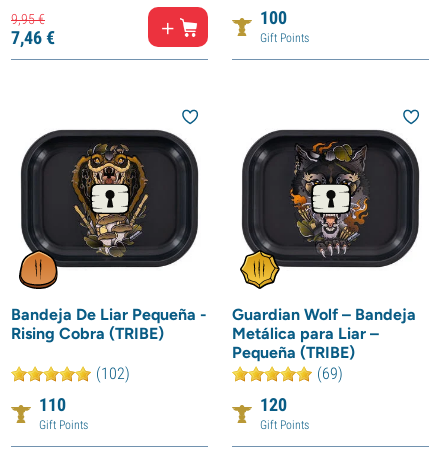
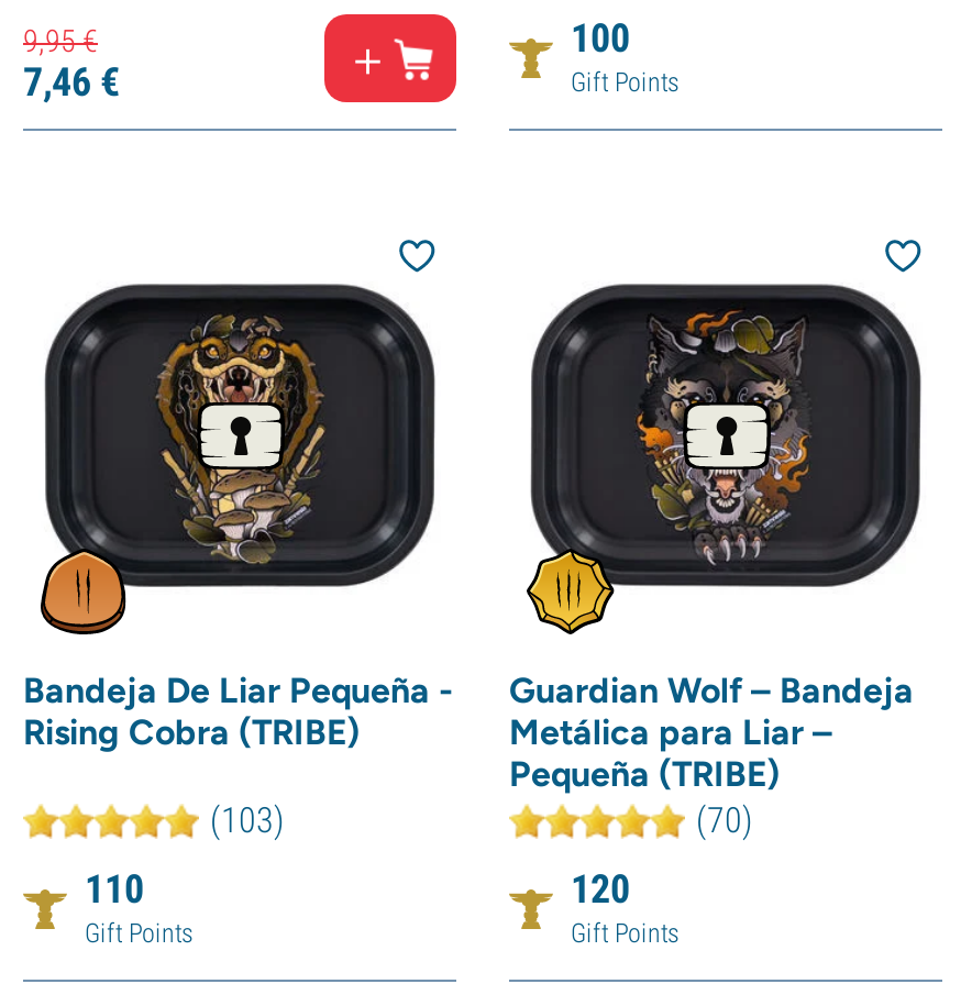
[96,364,130,383] (102) -> [210,799,285,841] (103)
[317,364,343,383] (69) -> [696,799,753,841] (70)

